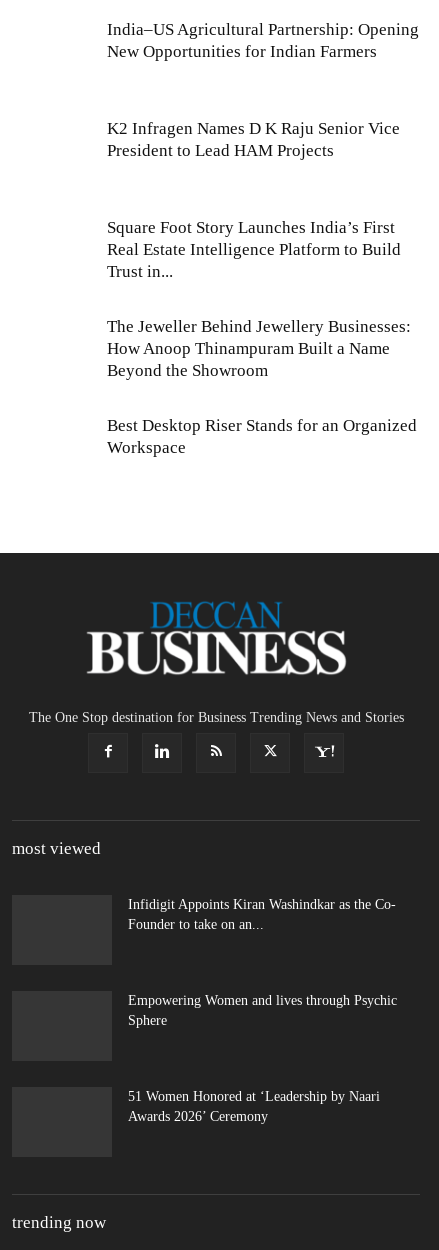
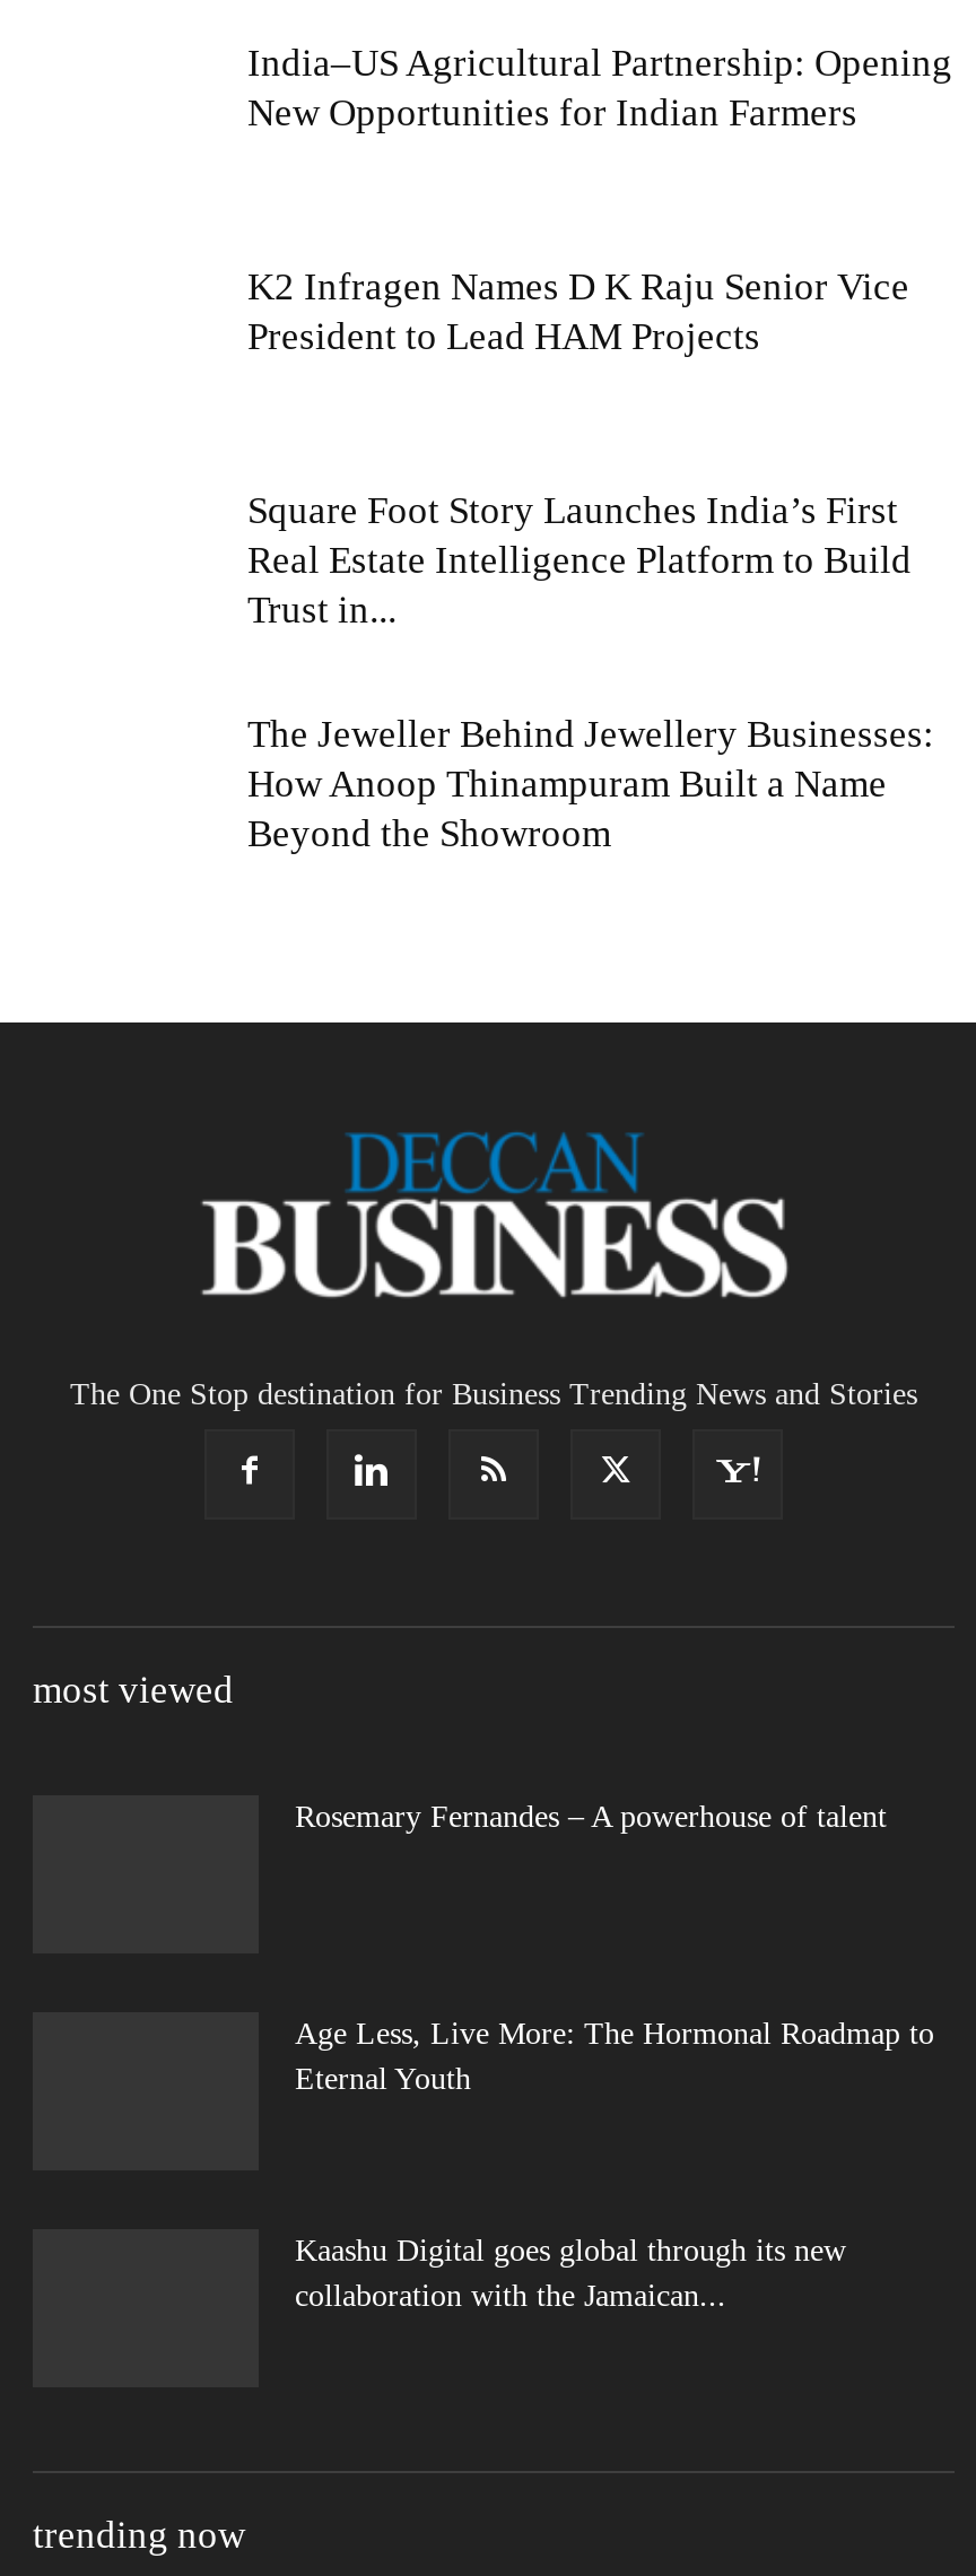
[107,416,417,457] Best Desktop Riser Stands for an Organized | Workspace -> none
[128,897,396,932] Infidigit Appoints Kiran Washindkar as the Co- | Founder to take on an... -> [295,1800,887,1834] Rosemary Fernandes – A powerhouse of talent
[128,993,397,1028] Empowering Women and lives through Psychic | Sphere -> [295,2017,934,2096] Age Less, Live More: The Hormonal Roadmap to | Eternal Youth
[128,1089,380,1124] 51 Women Honored at ‘Leadership by Naari | Awards 2026’ Ceremony -> [295,2234,846,2313] Kaashu Digital goes global through its new | collaboration with the Jamaican...

